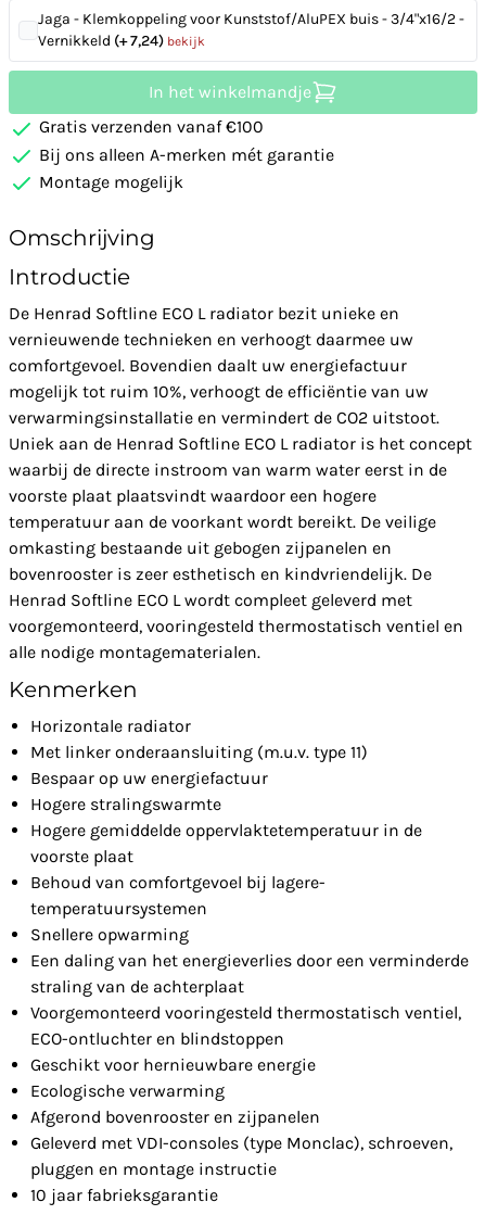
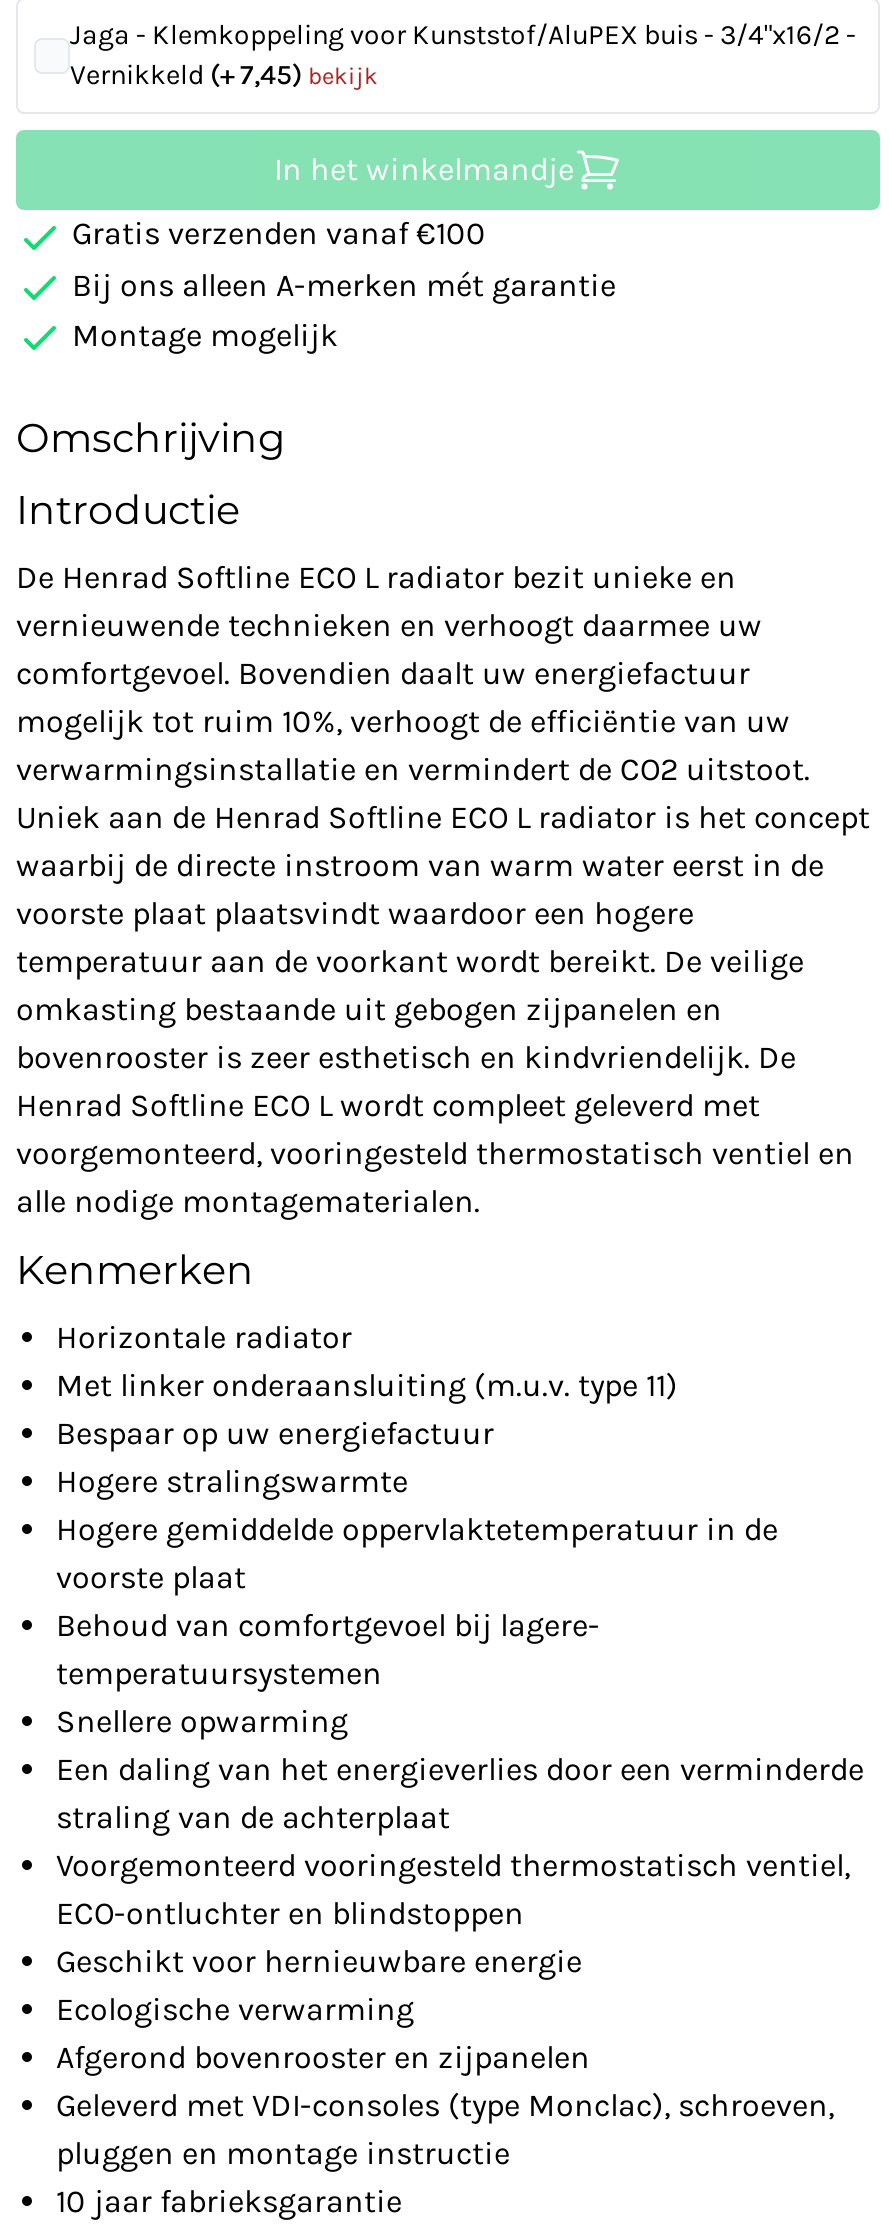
[38,32,205,50] Vernikkeld (+ 7,24) bekijk -> [70,59,378,93] Vernikkeld (+ 7,45) bekijk

